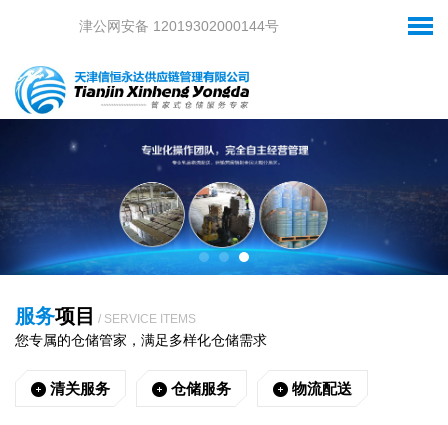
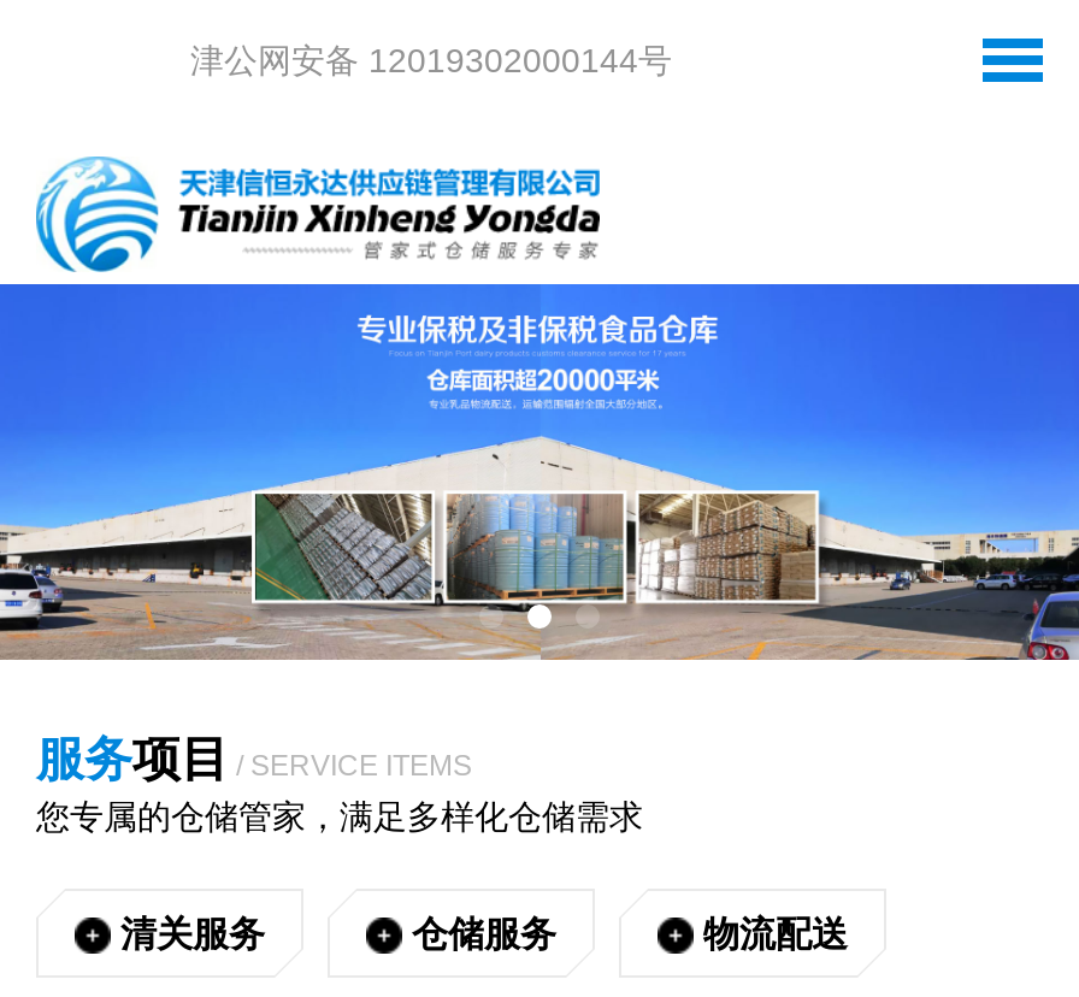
[3,118,445,276] [image] -> [7,282,1072,662] [image]

